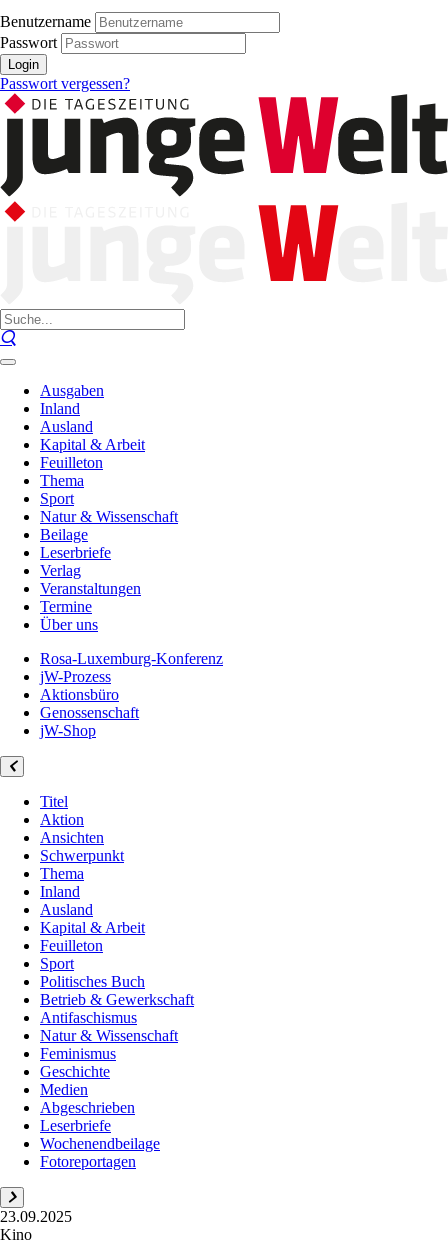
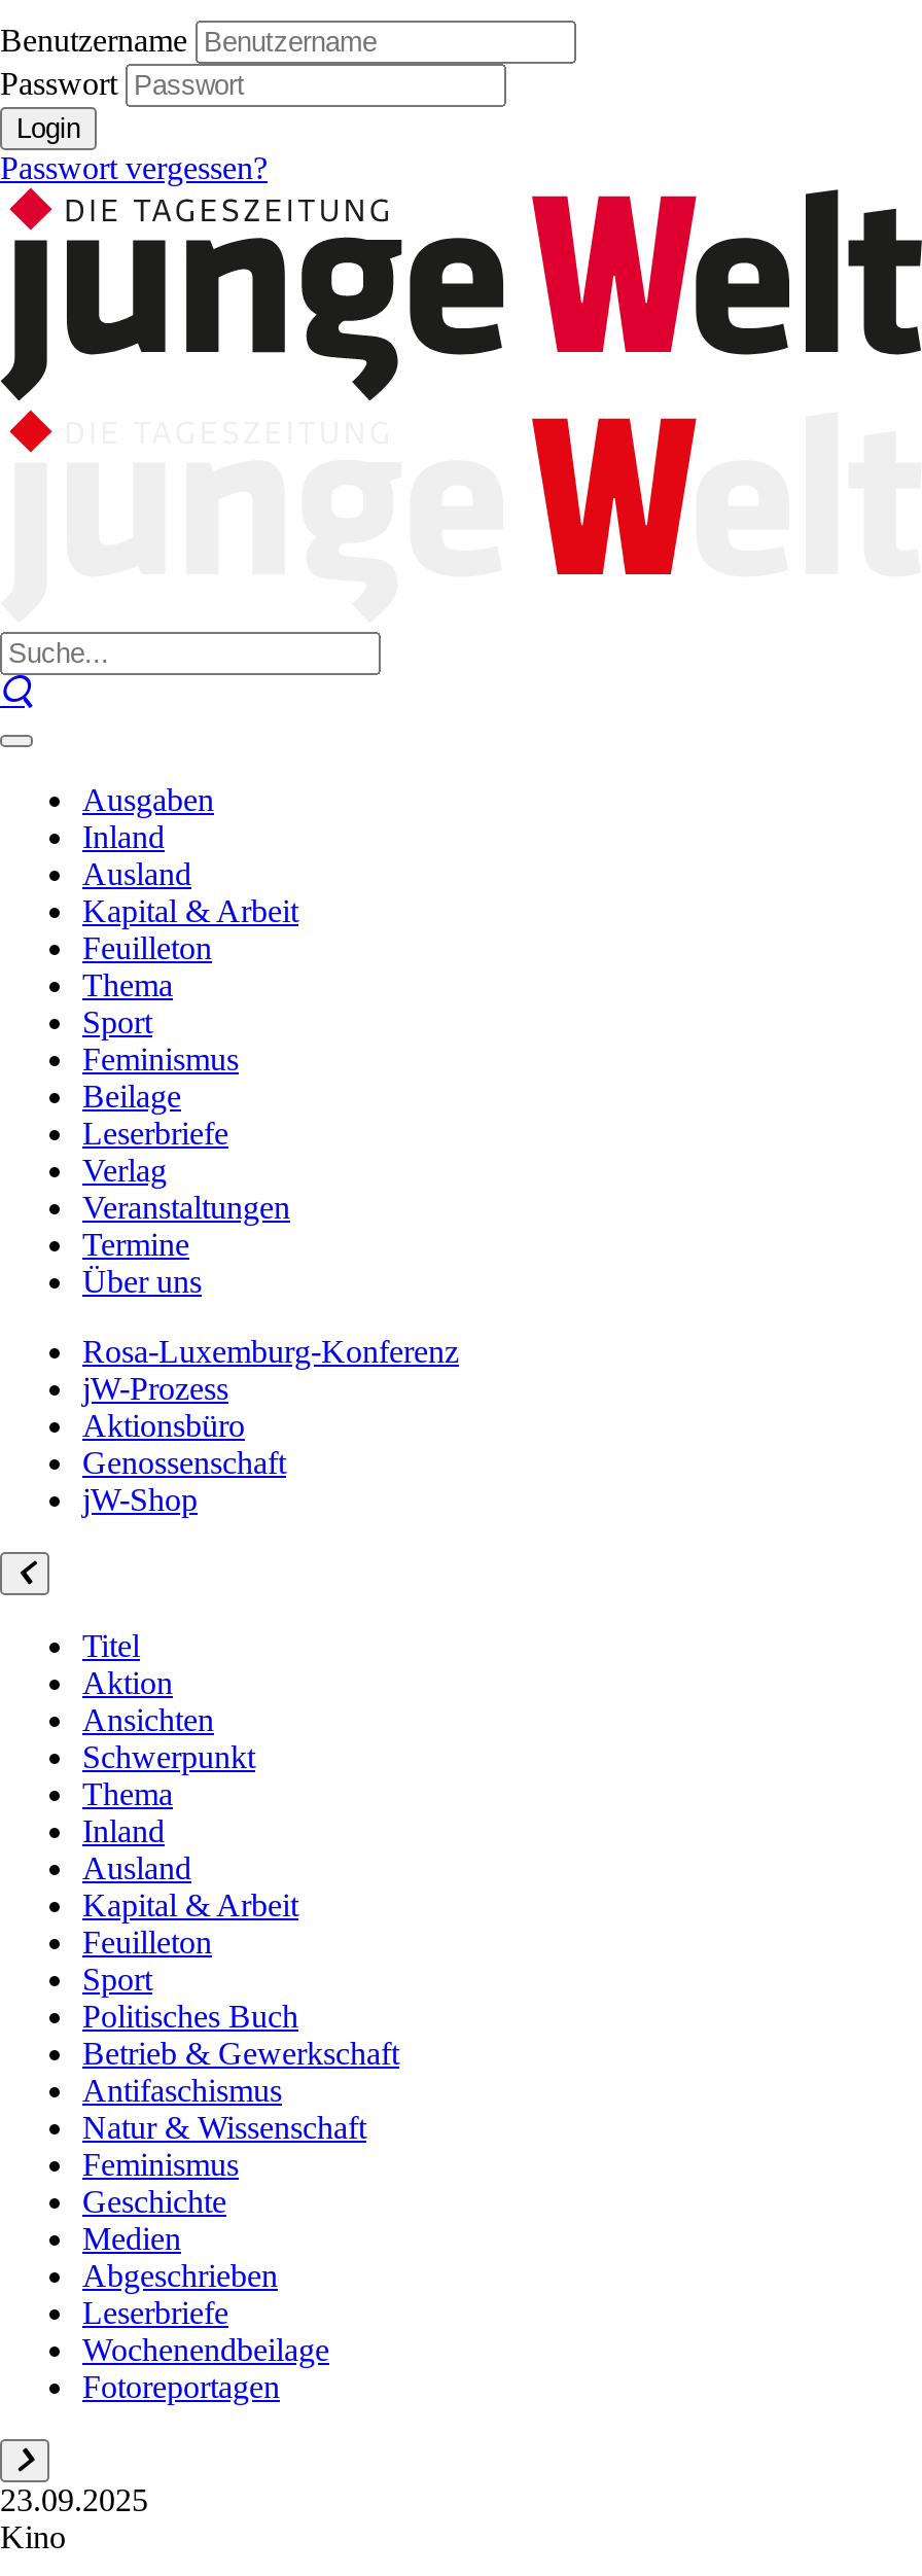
[40,508,178,525] Natur & Wissenschaft -> [82,1042,239,1077] Feminismus

